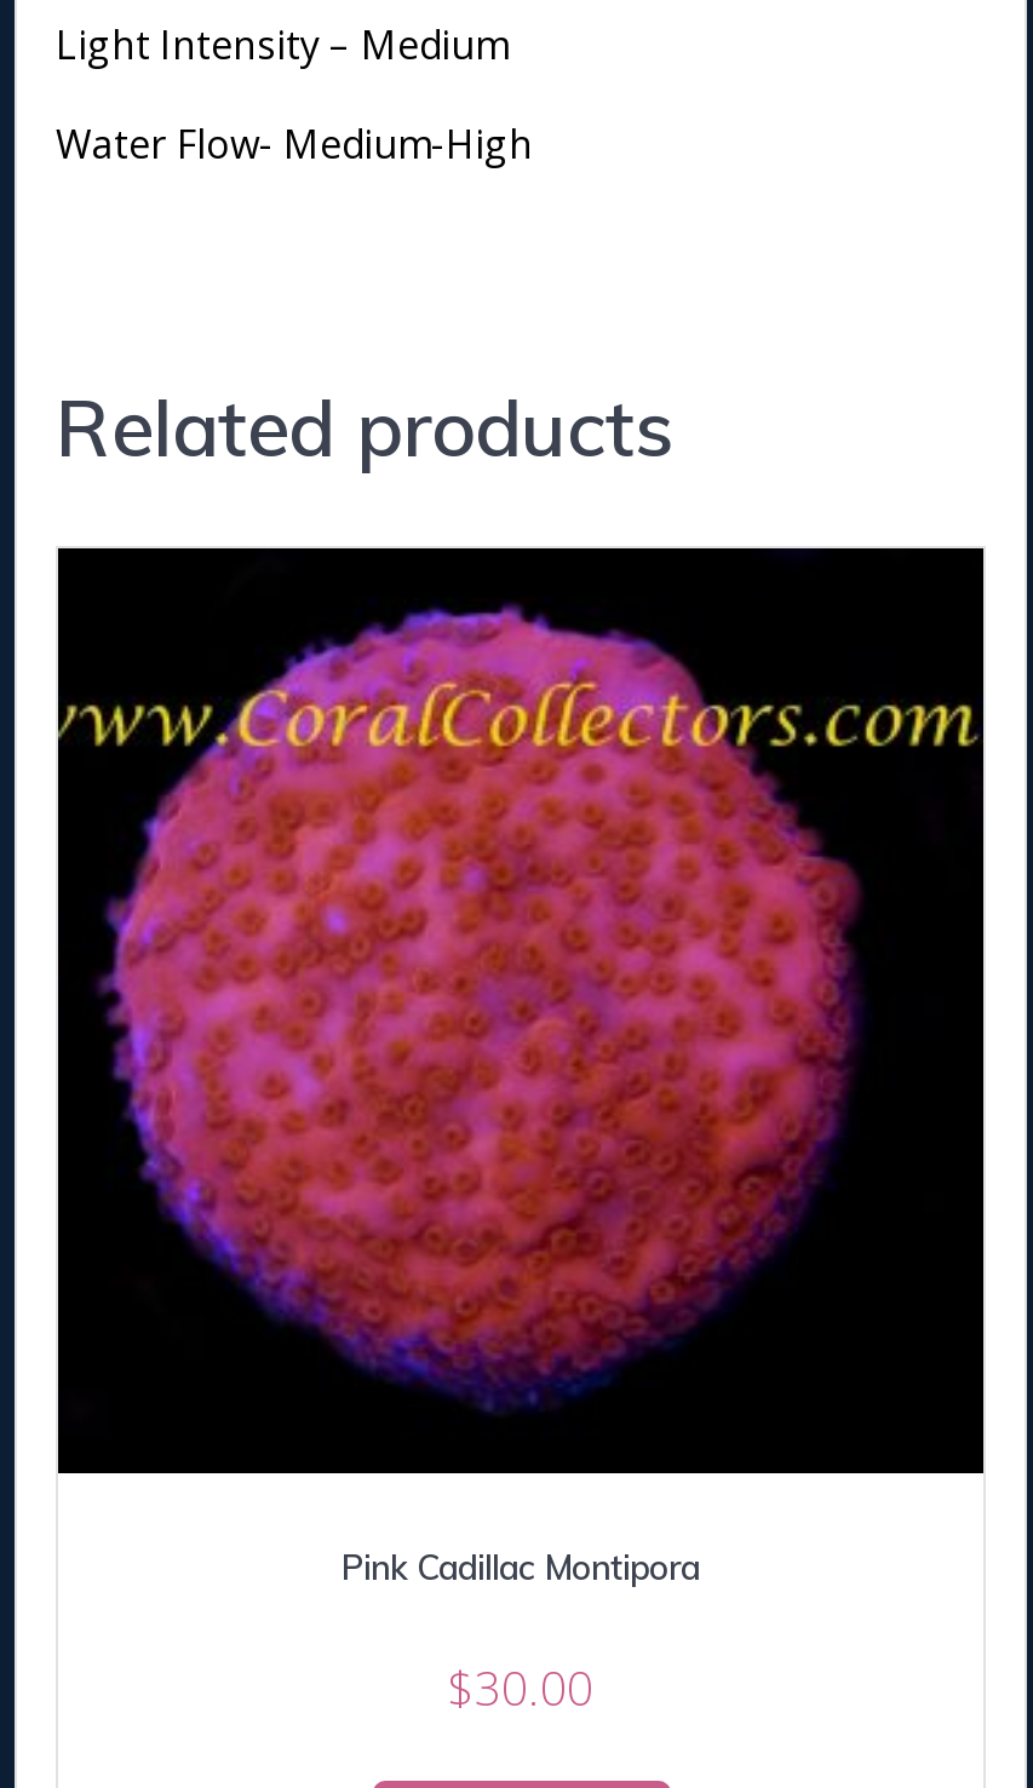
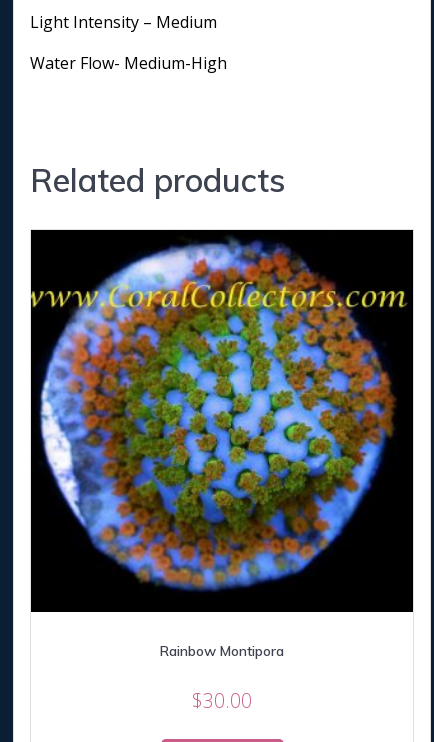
[56,568,979,1422] [image] -> [30,237,410,592] [image]
[342,1546,700,1589] Pink Cadillac Montipora -> [160,642,284,660] Rainbow Montipora

